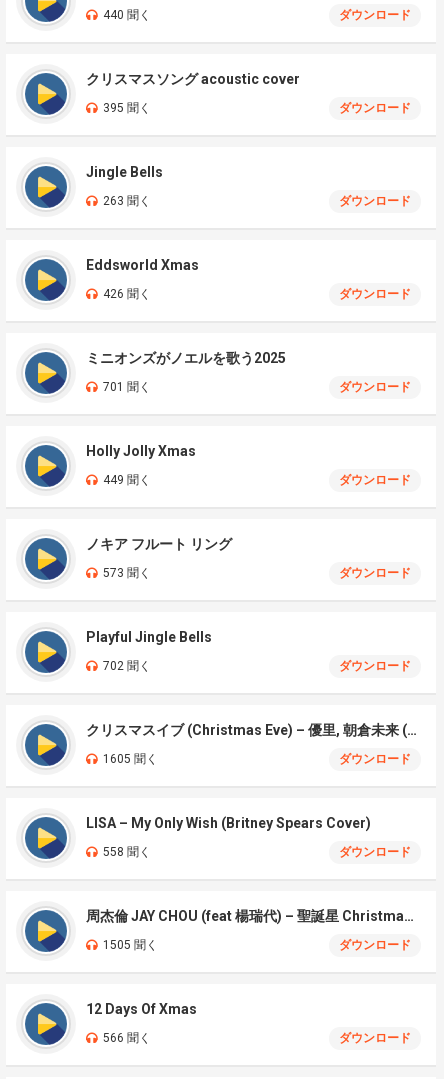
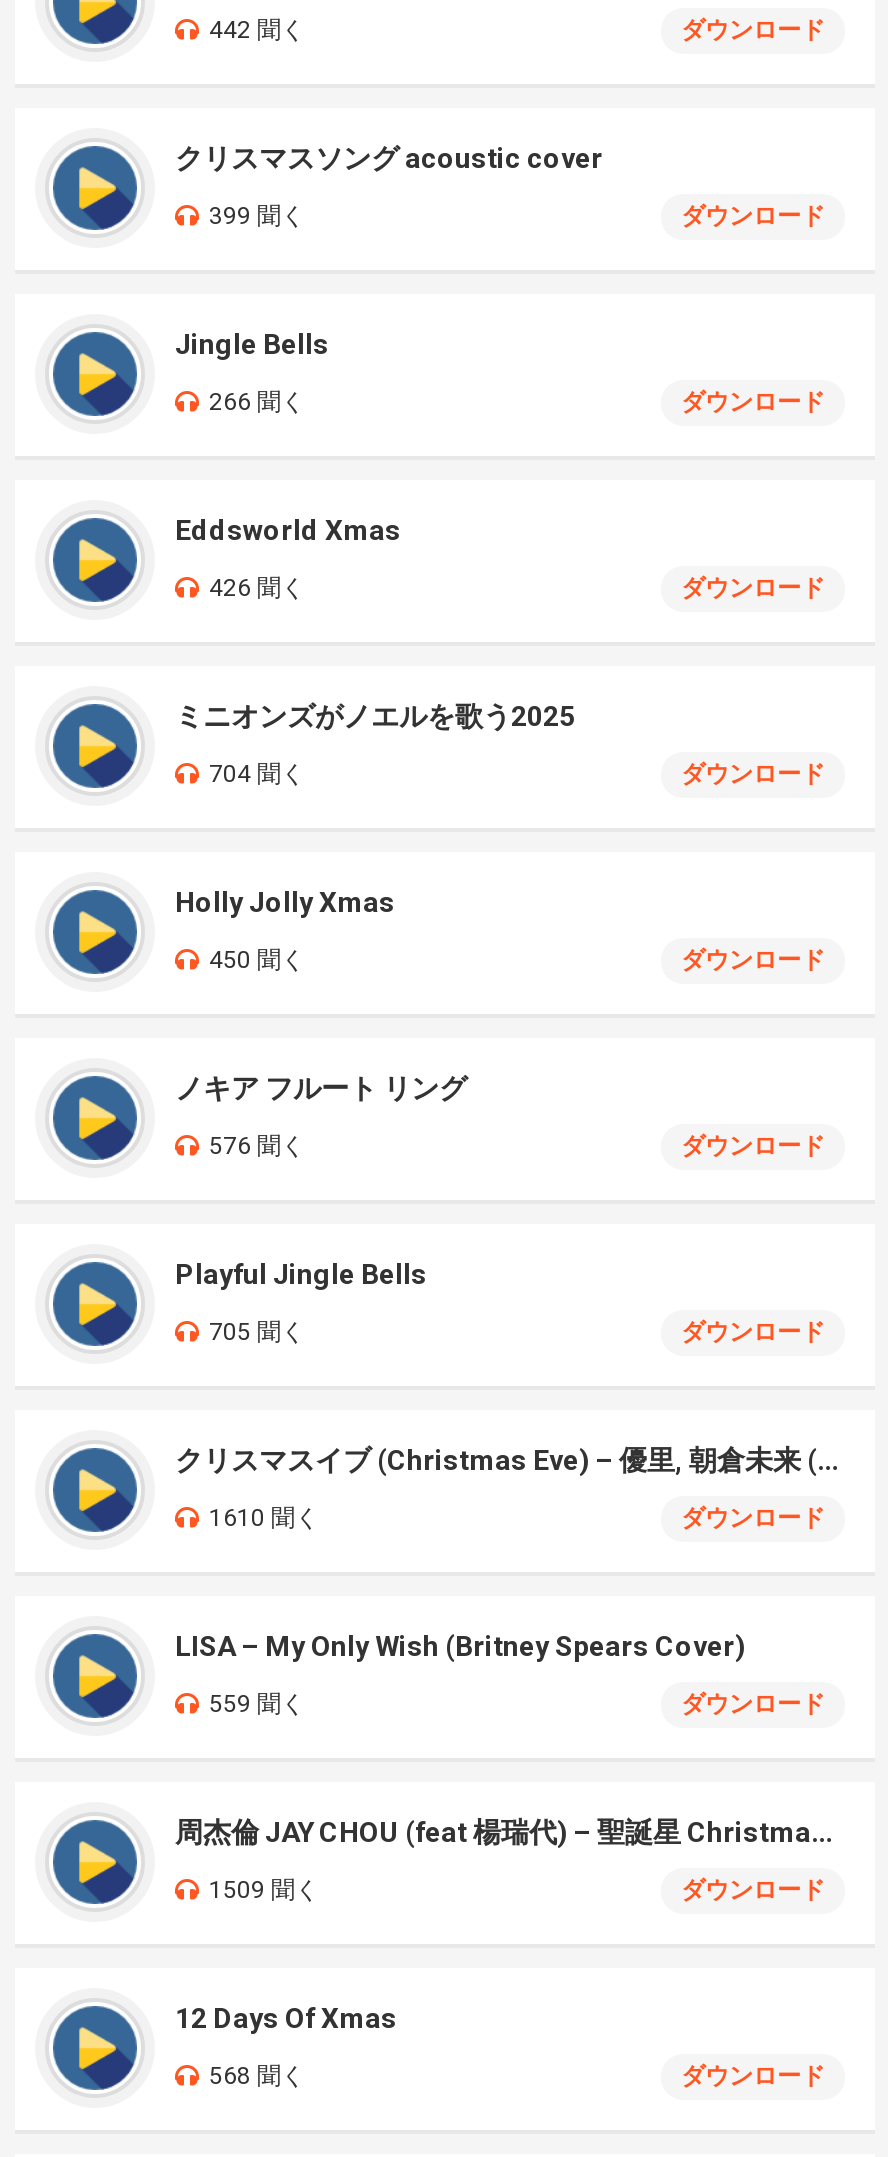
[103,8,151,22] 440 聞く -> [209,16,305,44] 442 聞く
[103,101,151,115] 395 聞く -> [209,202,305,230] 399 聞く
[103,194,151,208] 263 聞く -> [209,388,305,416] 266 聞く
[103,380,151,394] 701 聞く -> [209,760,305,788] 704 聞く
[103,473,151,487] 449 聞く -> [209,946,305,974] 450 聞く
[103,566,151,580] 573 聞く -> [209,1132,305,1160] 576 聞く
[103,659,151,673] 702 聞く -> [209,1318,305,1346] 705 聞く
[103,752,158,766] 1605 聞く -> [209,1504,319,1532] 1610 聞く
[103,845,151,859] 558 聞く -> [209,1690,305,1718] 559 聞く
[103,938,158,952] 1505 聞く -> [209,1876,319,1904] 1509 聞く
[103,1031,151,1045] 566 聞く -> [209,2062,305,2090] 568 聞く

